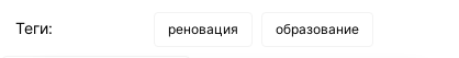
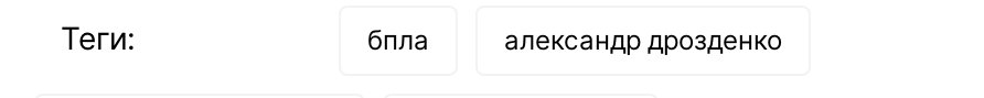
[168,20,359,37] реновация | образование -> [367,22,782,55] бпла | александр дрозденко

